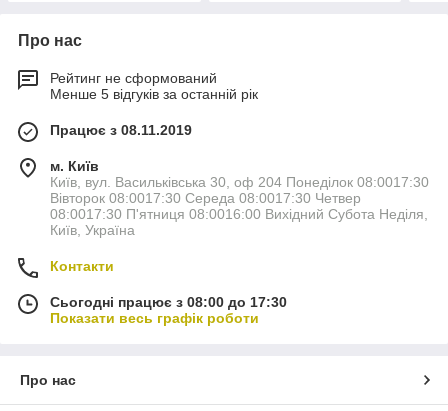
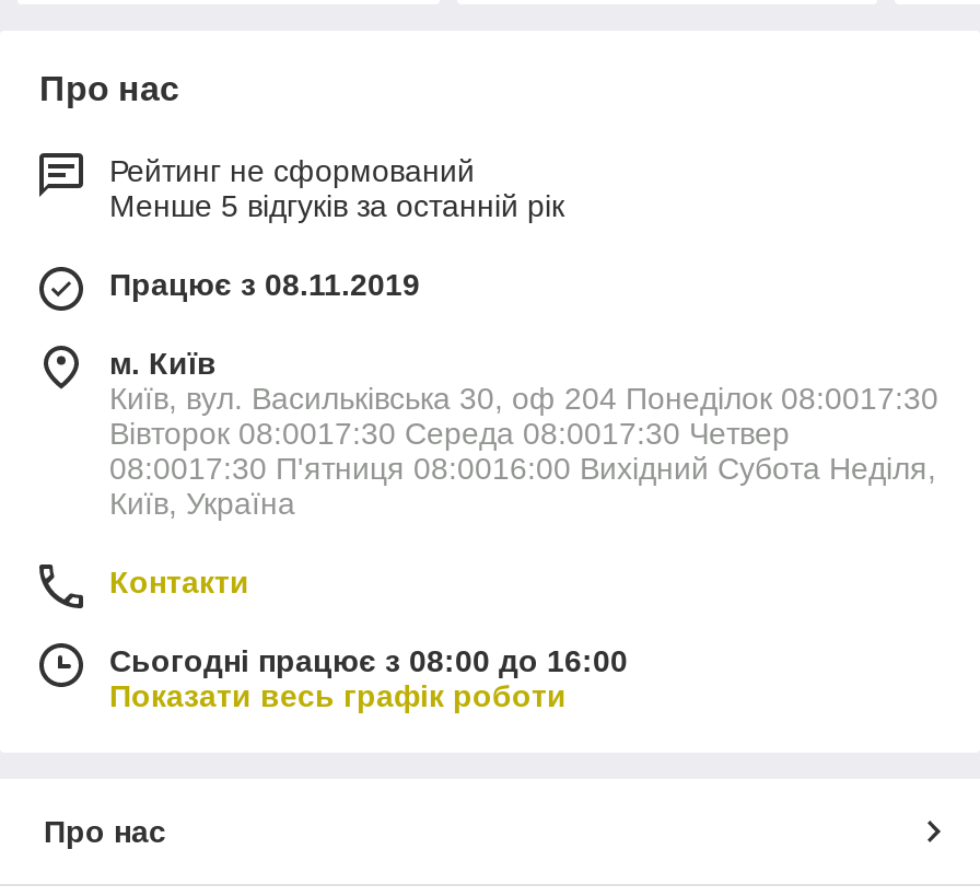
[50,294,287,310] Сьогодні працює з 08:00 до 17:30 -> [109,644,628,679] Сьогодні працює з 08:00 до 16:00

